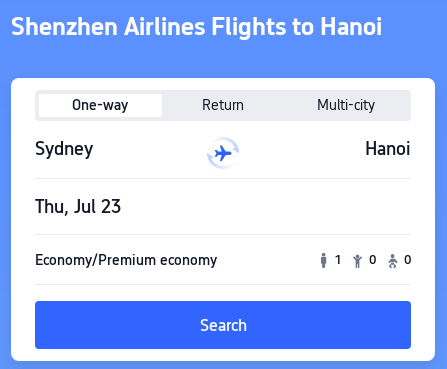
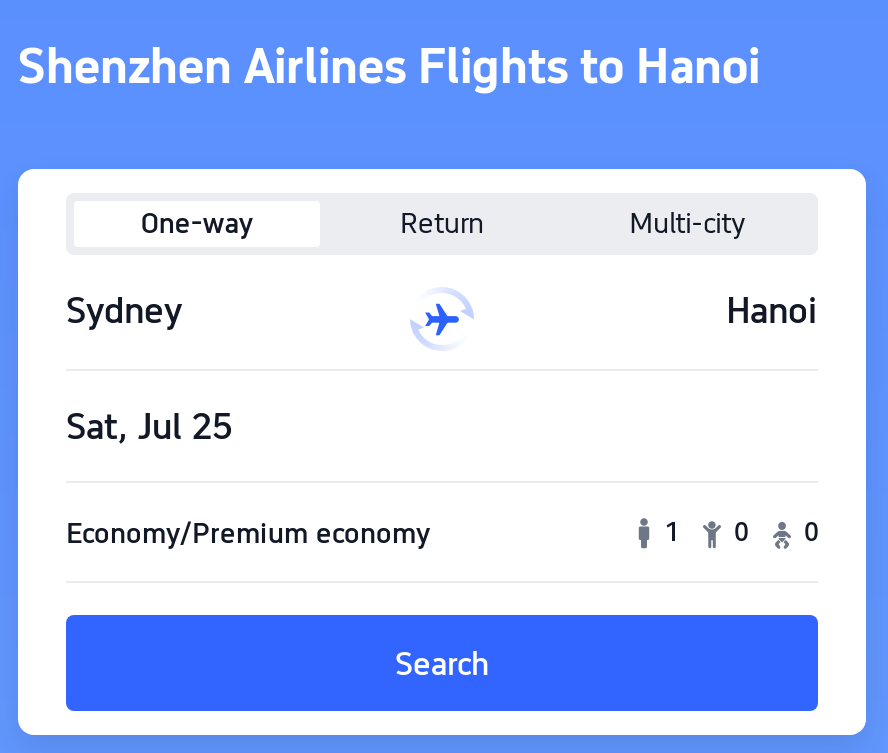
[35,196,121,217] Thu, Jul 23 -> [66,405,232,447] Sat, Jul 25

